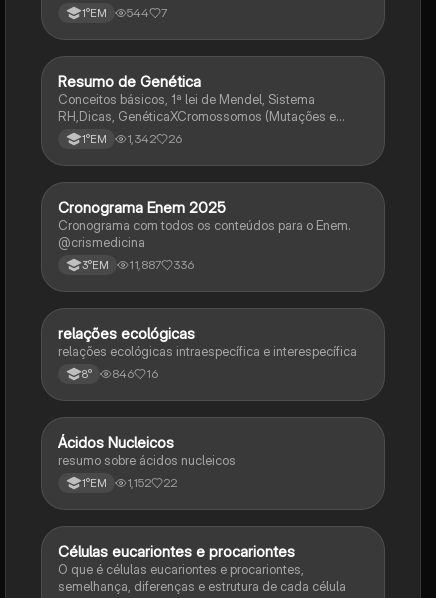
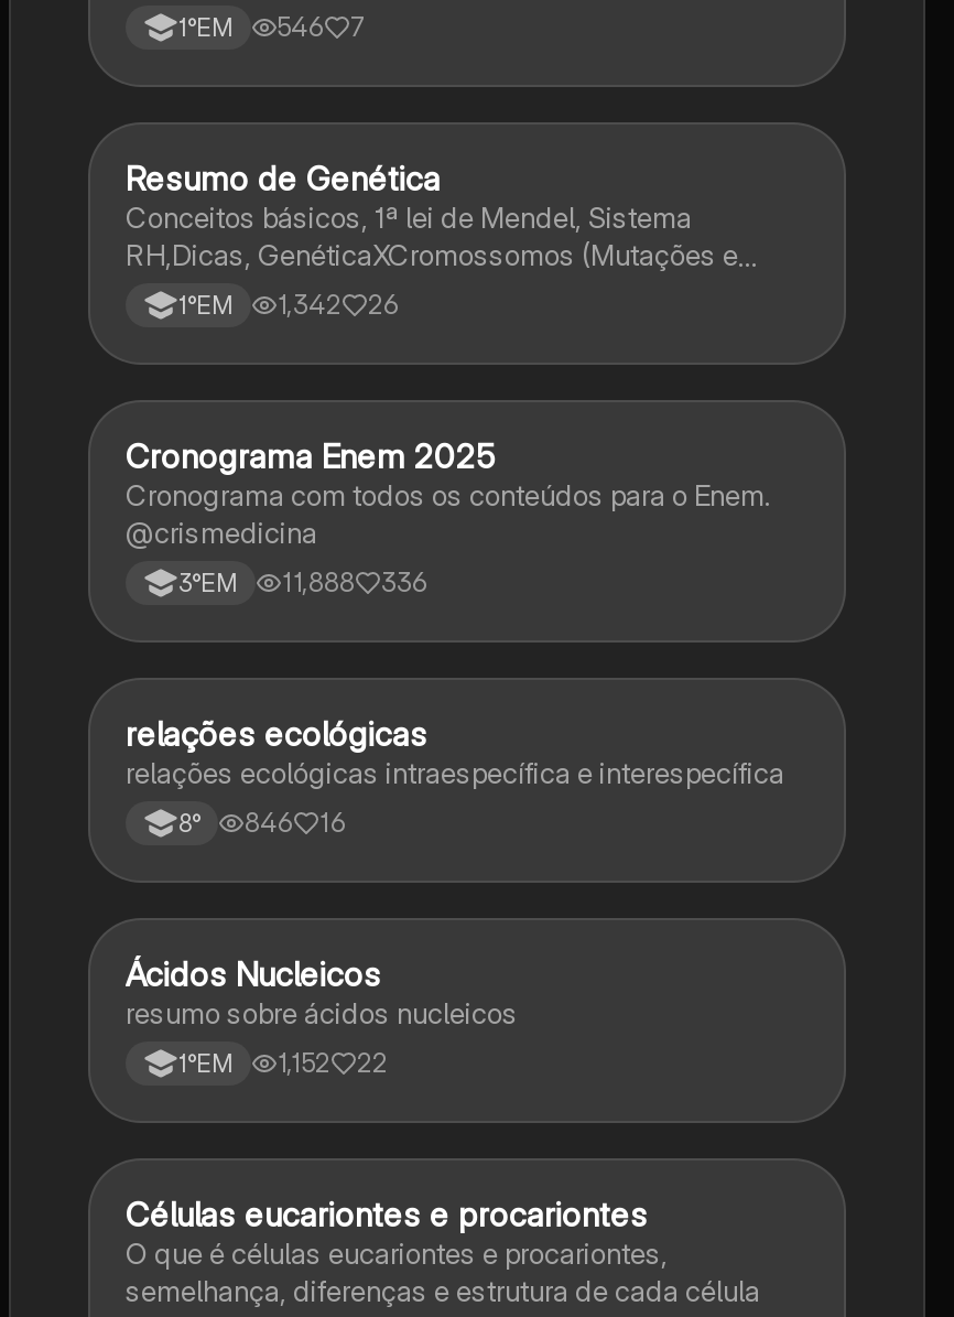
[82,5,167,20] 1°EM 544 7 -> [178,11,364,44] 1°EM 546 7
[129,257,161,272] 11,887 -> [282,566,355,599] 11,888

